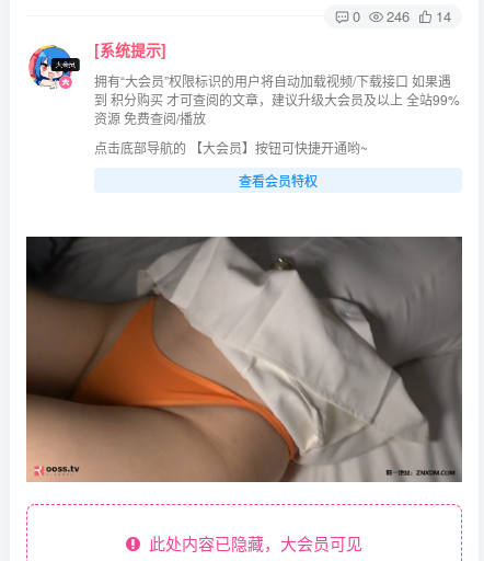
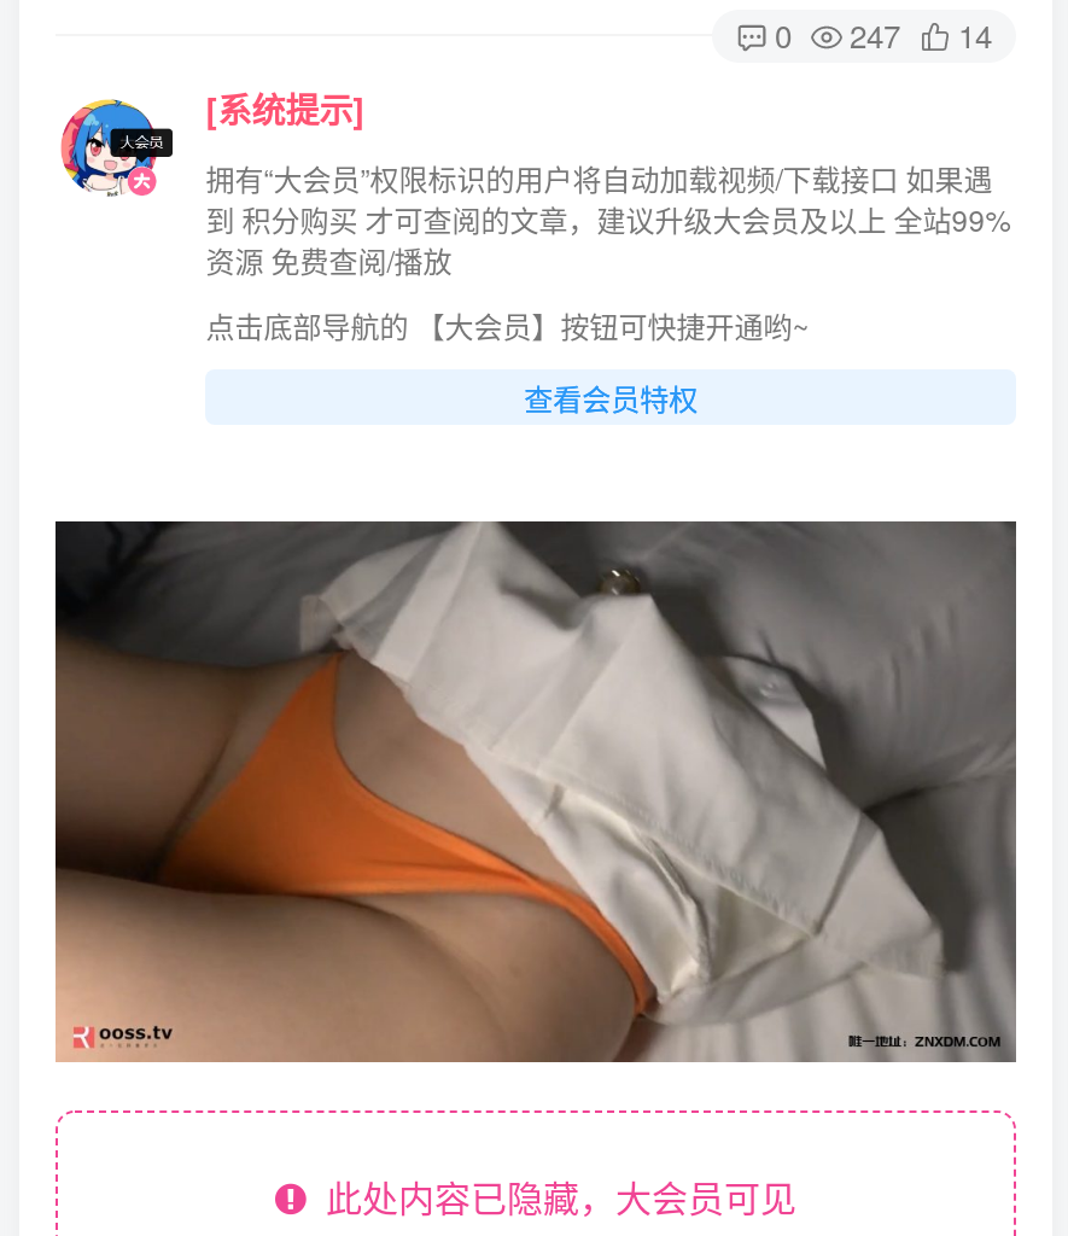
[353,5,451,26] 0 246 14 -> [775,12,992,58] 0 247 14

